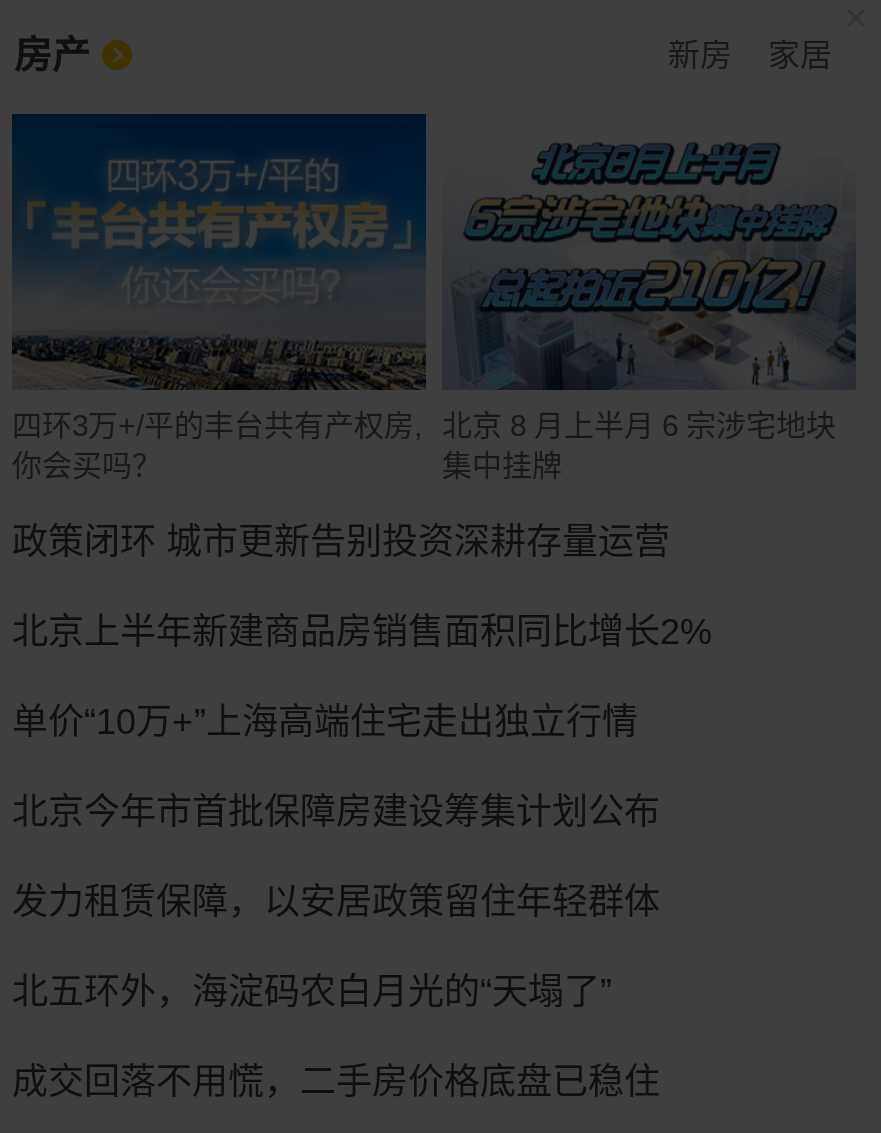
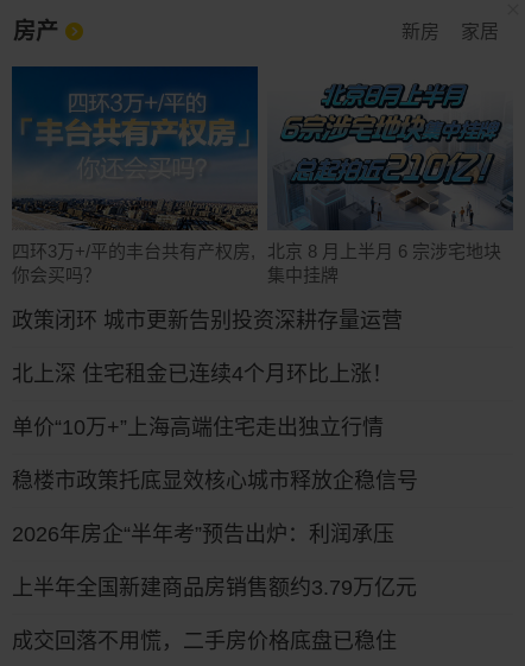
[12,612,712,652] 北京上半年新建商品房销售面积同比增长2% -> [12,362,393,386] 北上深 住宅租金已连续4个月环比上涨！
[12,792,660,832] 北京今年市首批保障房建设筹集计划公布 -> [12,469,418,492] 稳楼市政策托底显效核心城市释放企稳信号
[12,882,660,922] 发力租赁保障，以安居政策留住年轻群体 -> [12,522,394,546] 2026年房企“半年考”预告出炉：利润承压
[12,972,612,1012] 北五环外，海淀码农白月光的“天塌了” -> [12,576,417,599] 上半年全国新建商品房销售额约3.79万亿元

